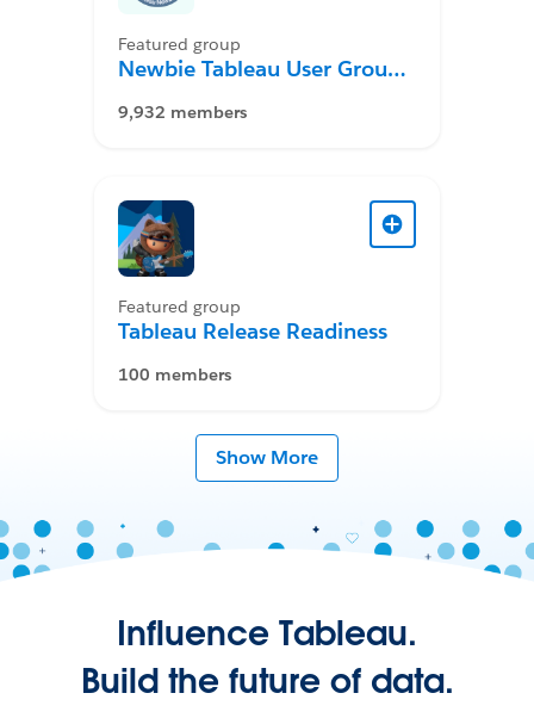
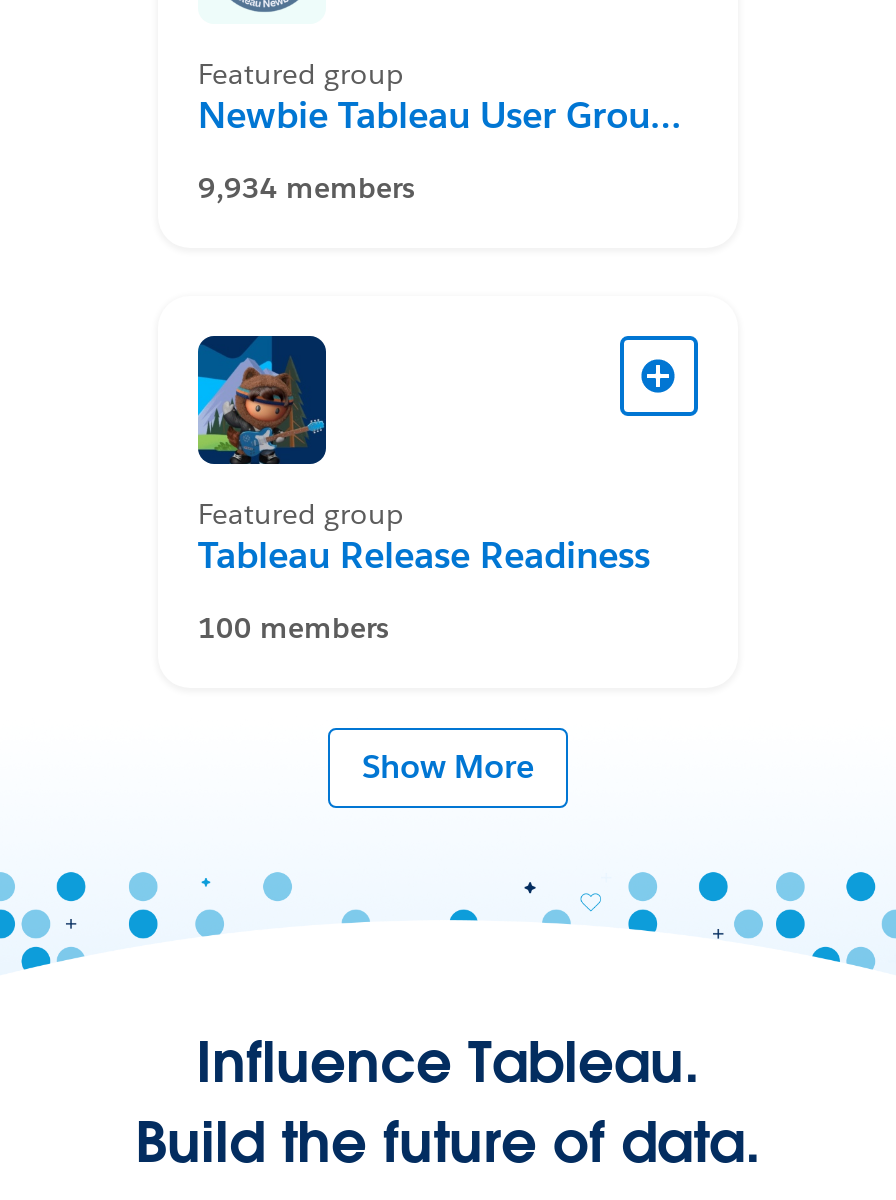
[118,101,247,123] 9,932 members -> [198,170,414,206] 9,934 members

